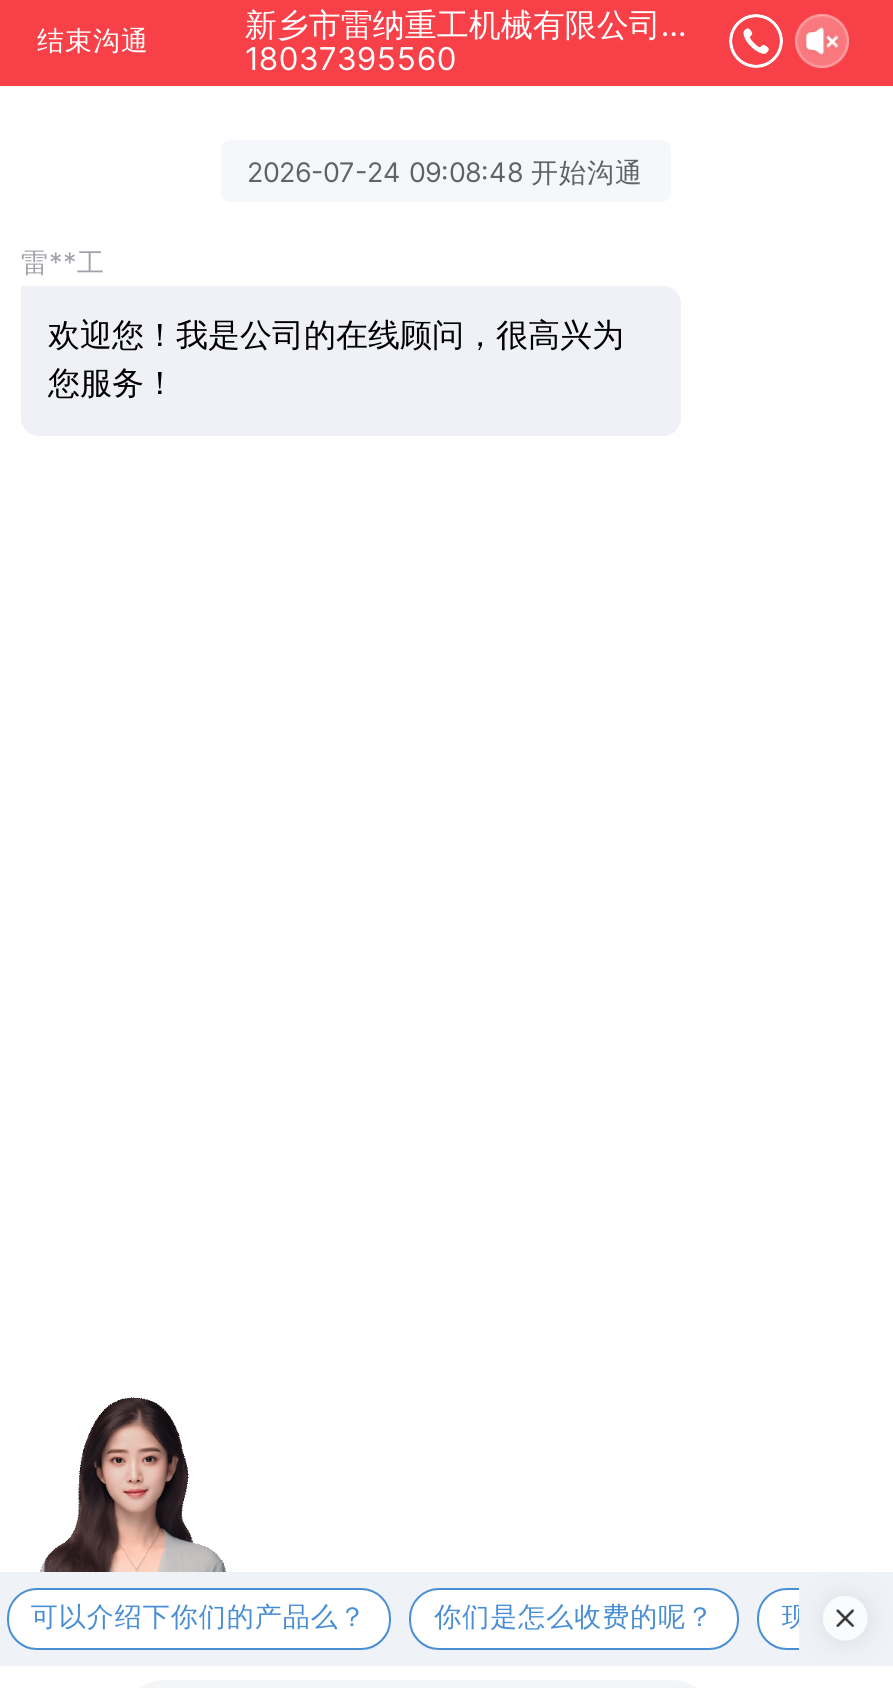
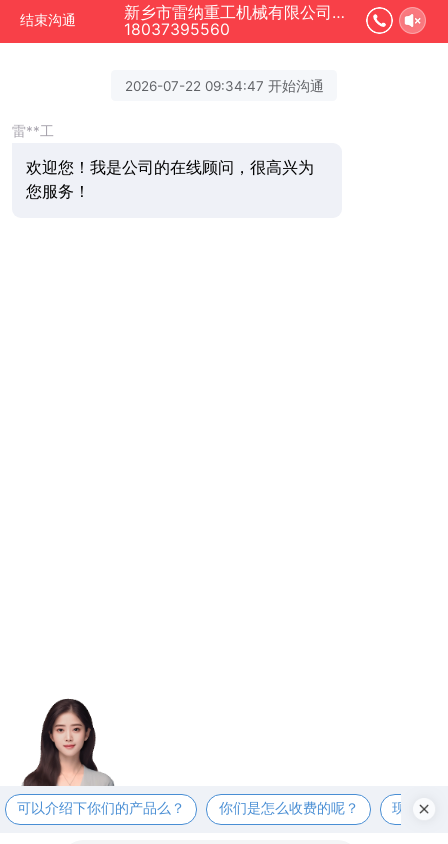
[247,155,643,187] 2026-07-24 09:08:48 开始沟通 -> [124,78,323,94] 2026-07-22 09:34:47 开始沟通

